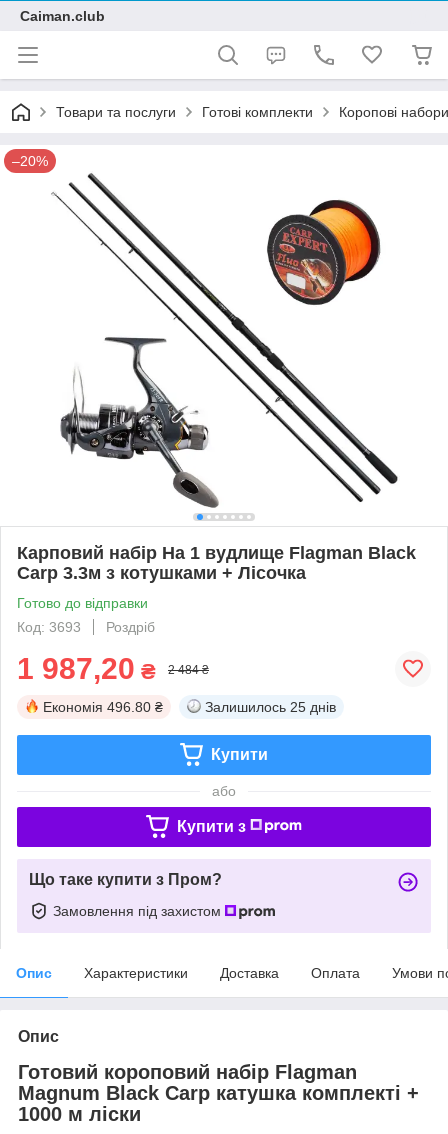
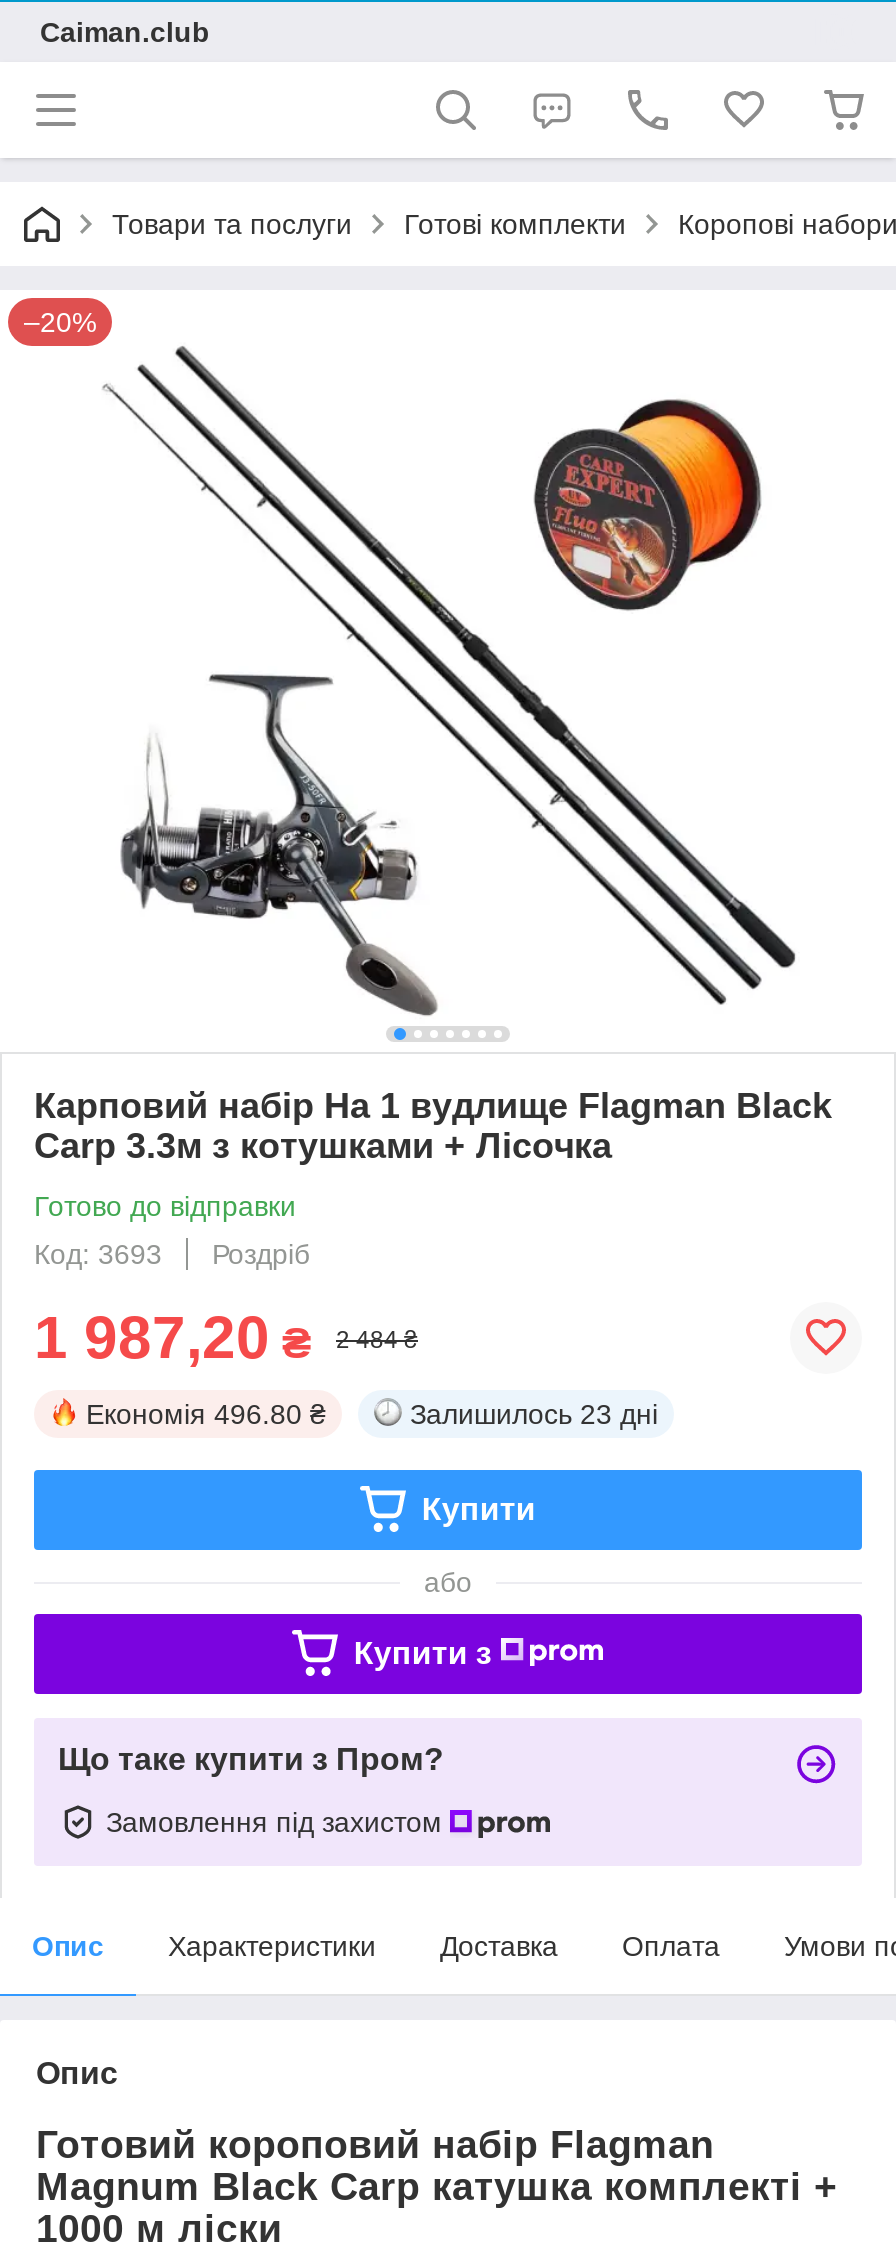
[205,699,336,715] Залишилось 25 днів -> [410,1398,658,1430] Залишилось 23 дні

